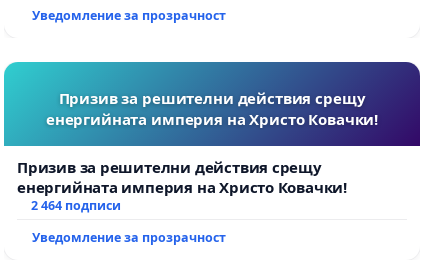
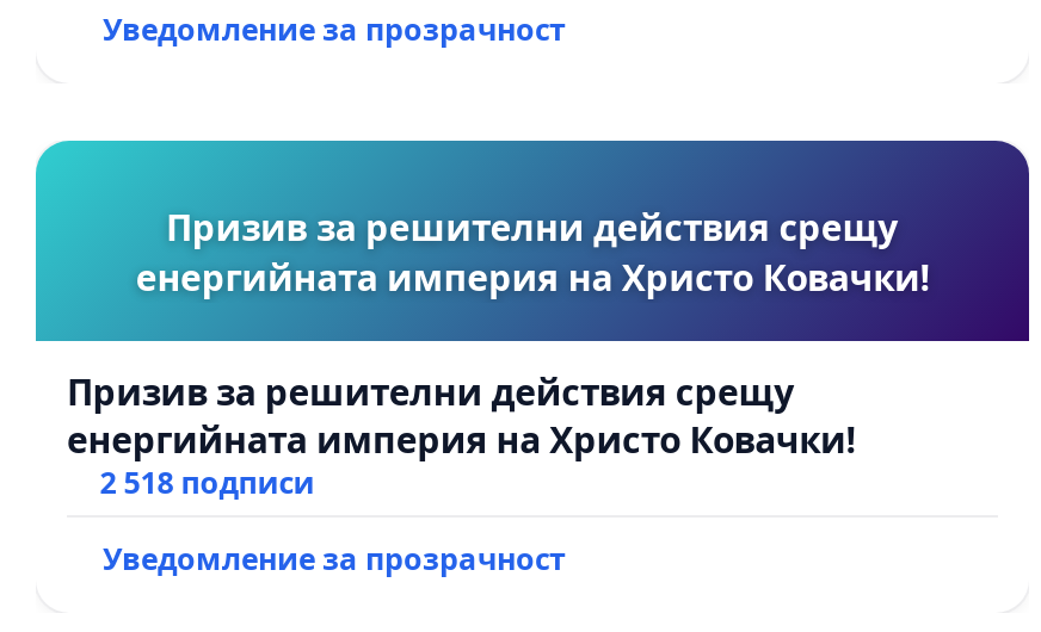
[31,197,121,214] 2 464 подписи -> [100,464,315,504] 2 518 подписи

